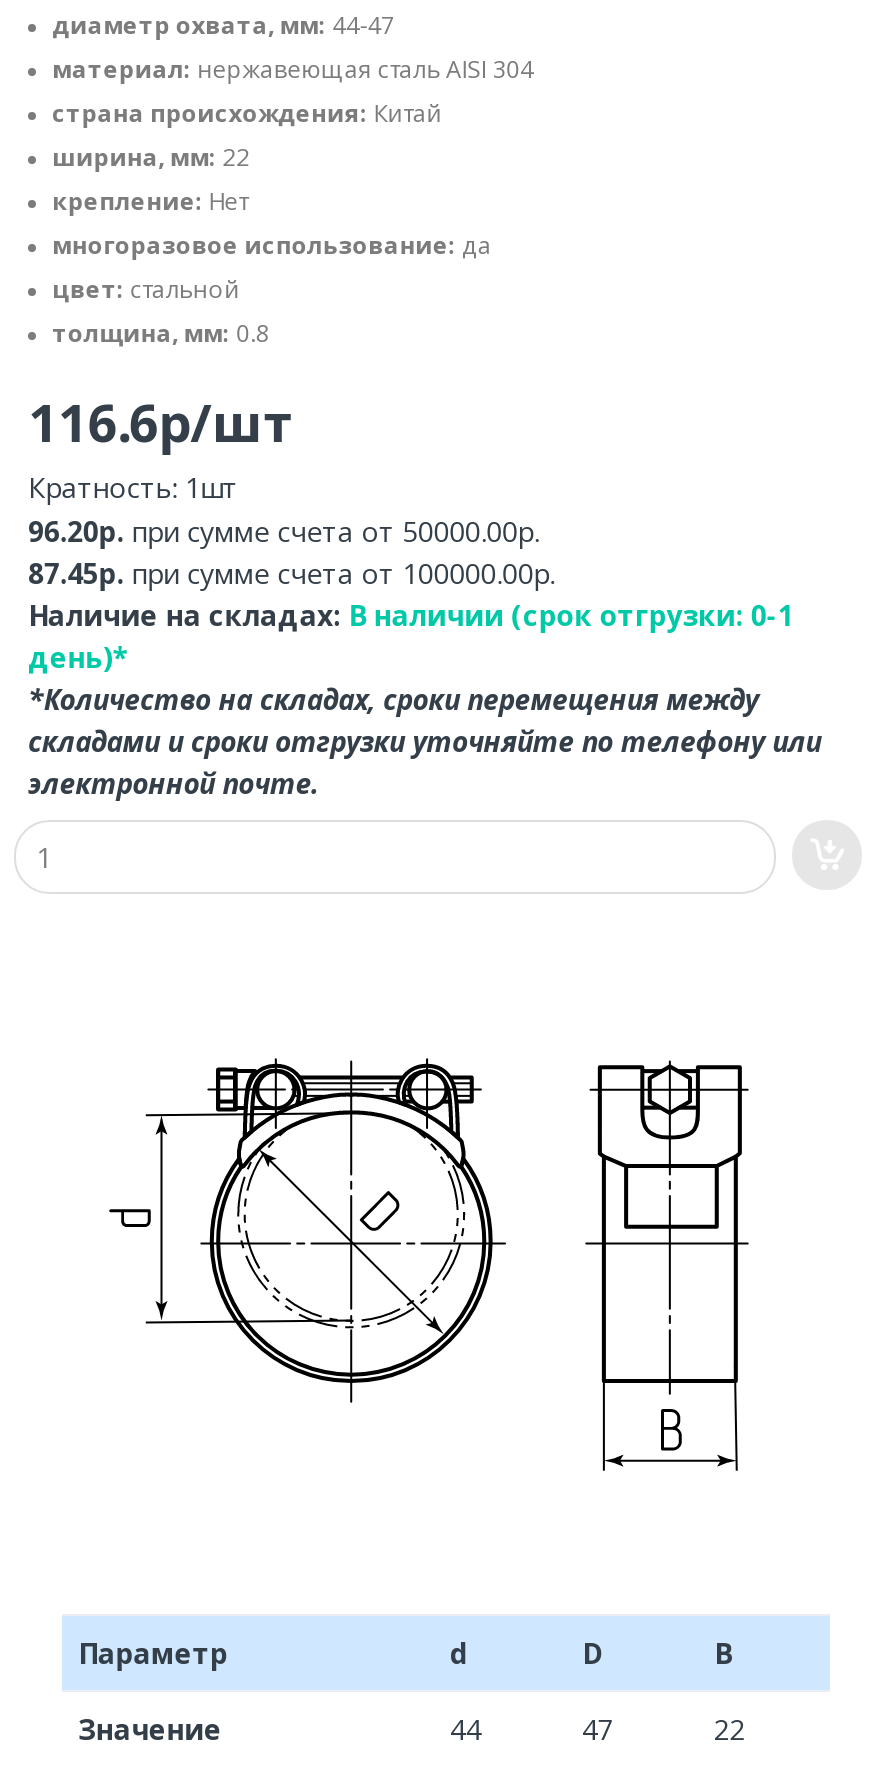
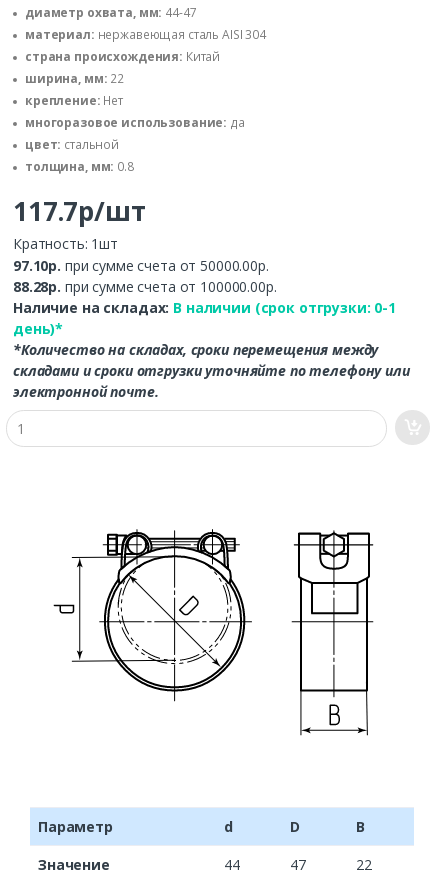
[28,386,293,458] 116.6р/шт -> [13,193,146,229] 117.7р/шт
[28,512,539,550] 96.20р. при сумме счета от 50000.00р. -> [13,256,269,275] 97.10р. при сумме счета от 50000.00р.
[28,554,555,592] 87.45р. при сумме счета от 100000.00р. -> [13,277,276,296] 88.28р. при сумме счета от 100000.00р.

